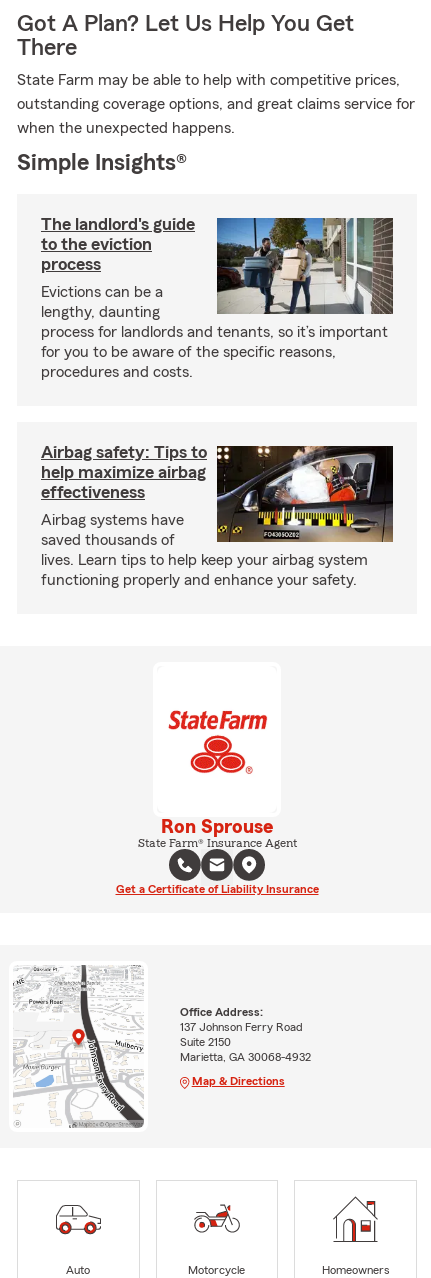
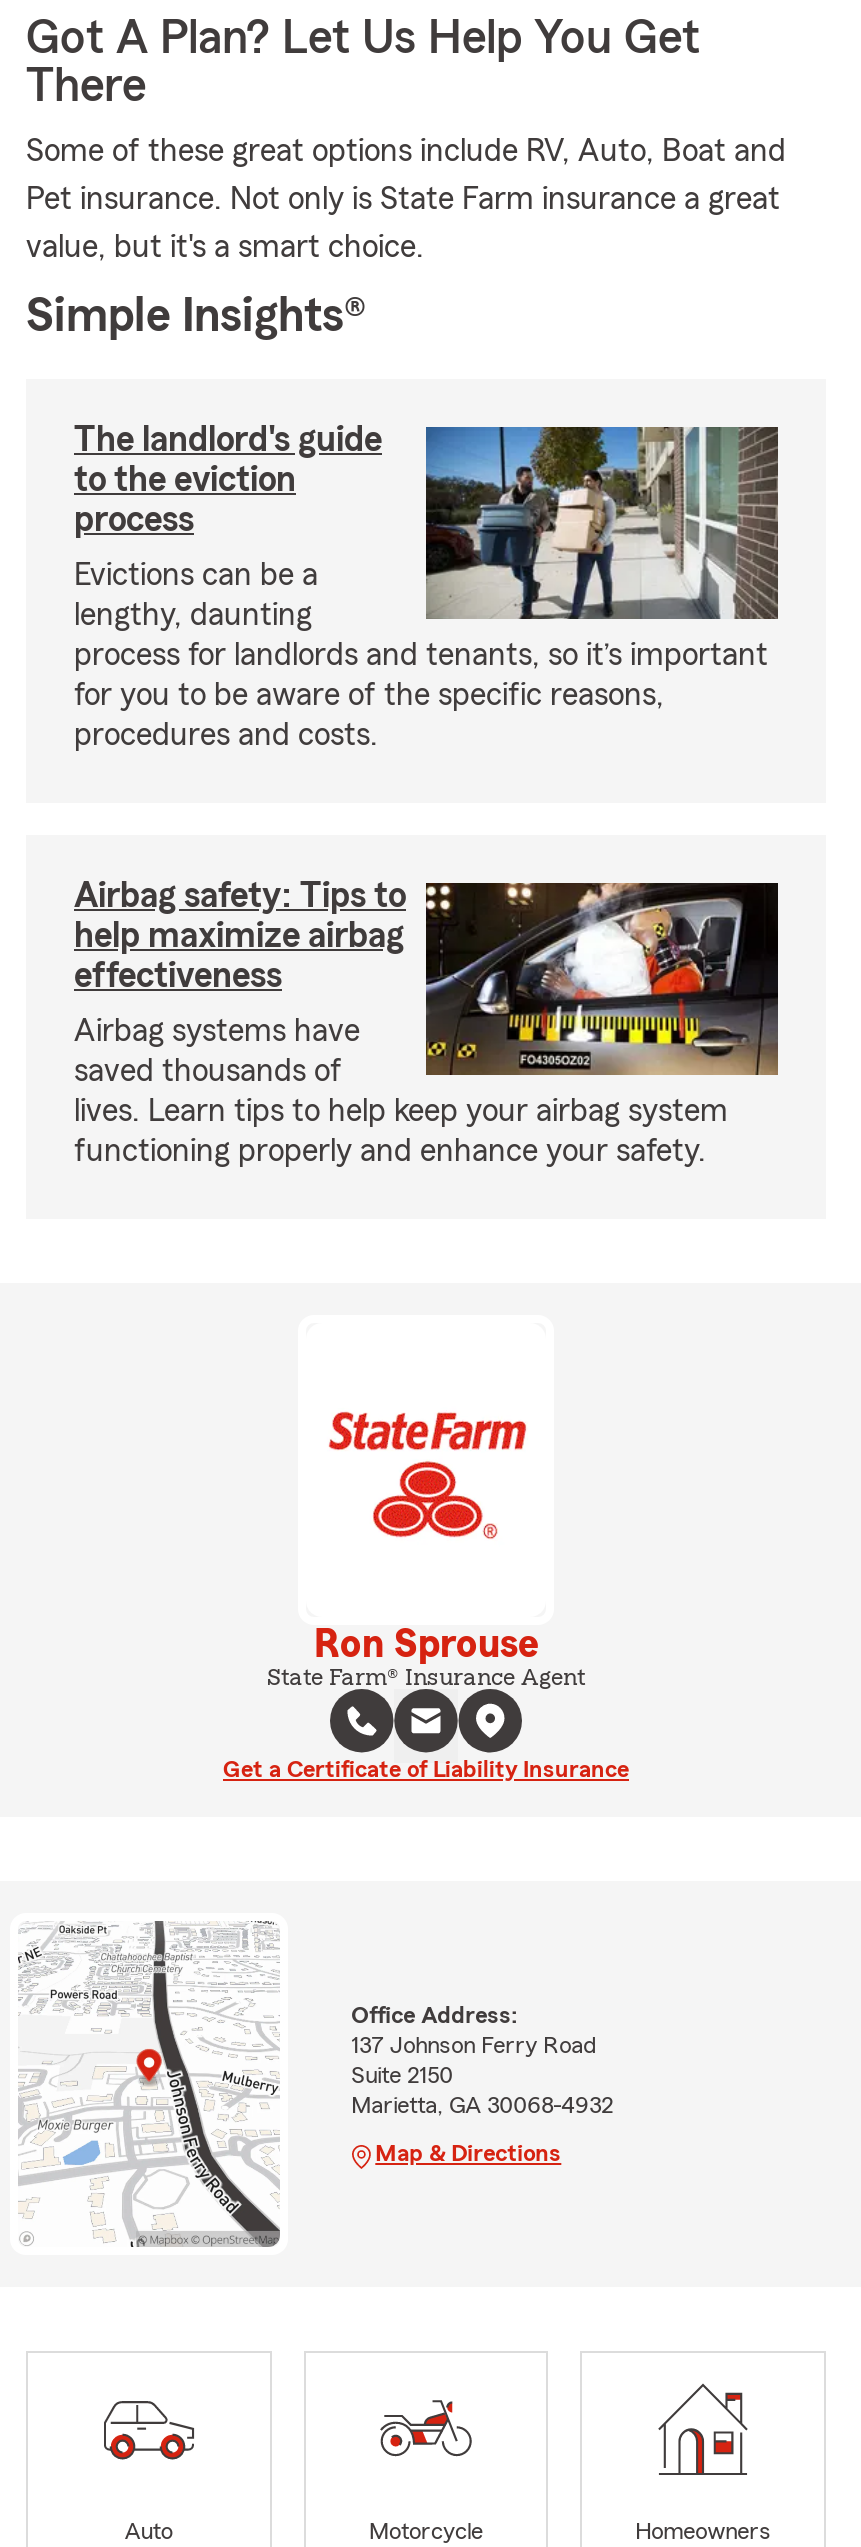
[17,72,400,88] State Farm may be able to help with competitive prices, -> [26,135,786,167] Some of these great options include RV, Auto, Boat and
[17,96,415,112] outstanding coverage options, and great claims service for -> [26,183,780,215] Pet insurance. Not only is State Farm insurance a great
[17,120,235,136] when the unexpected happens. -> [26,231,424,263] value, but it's a smart choice.

